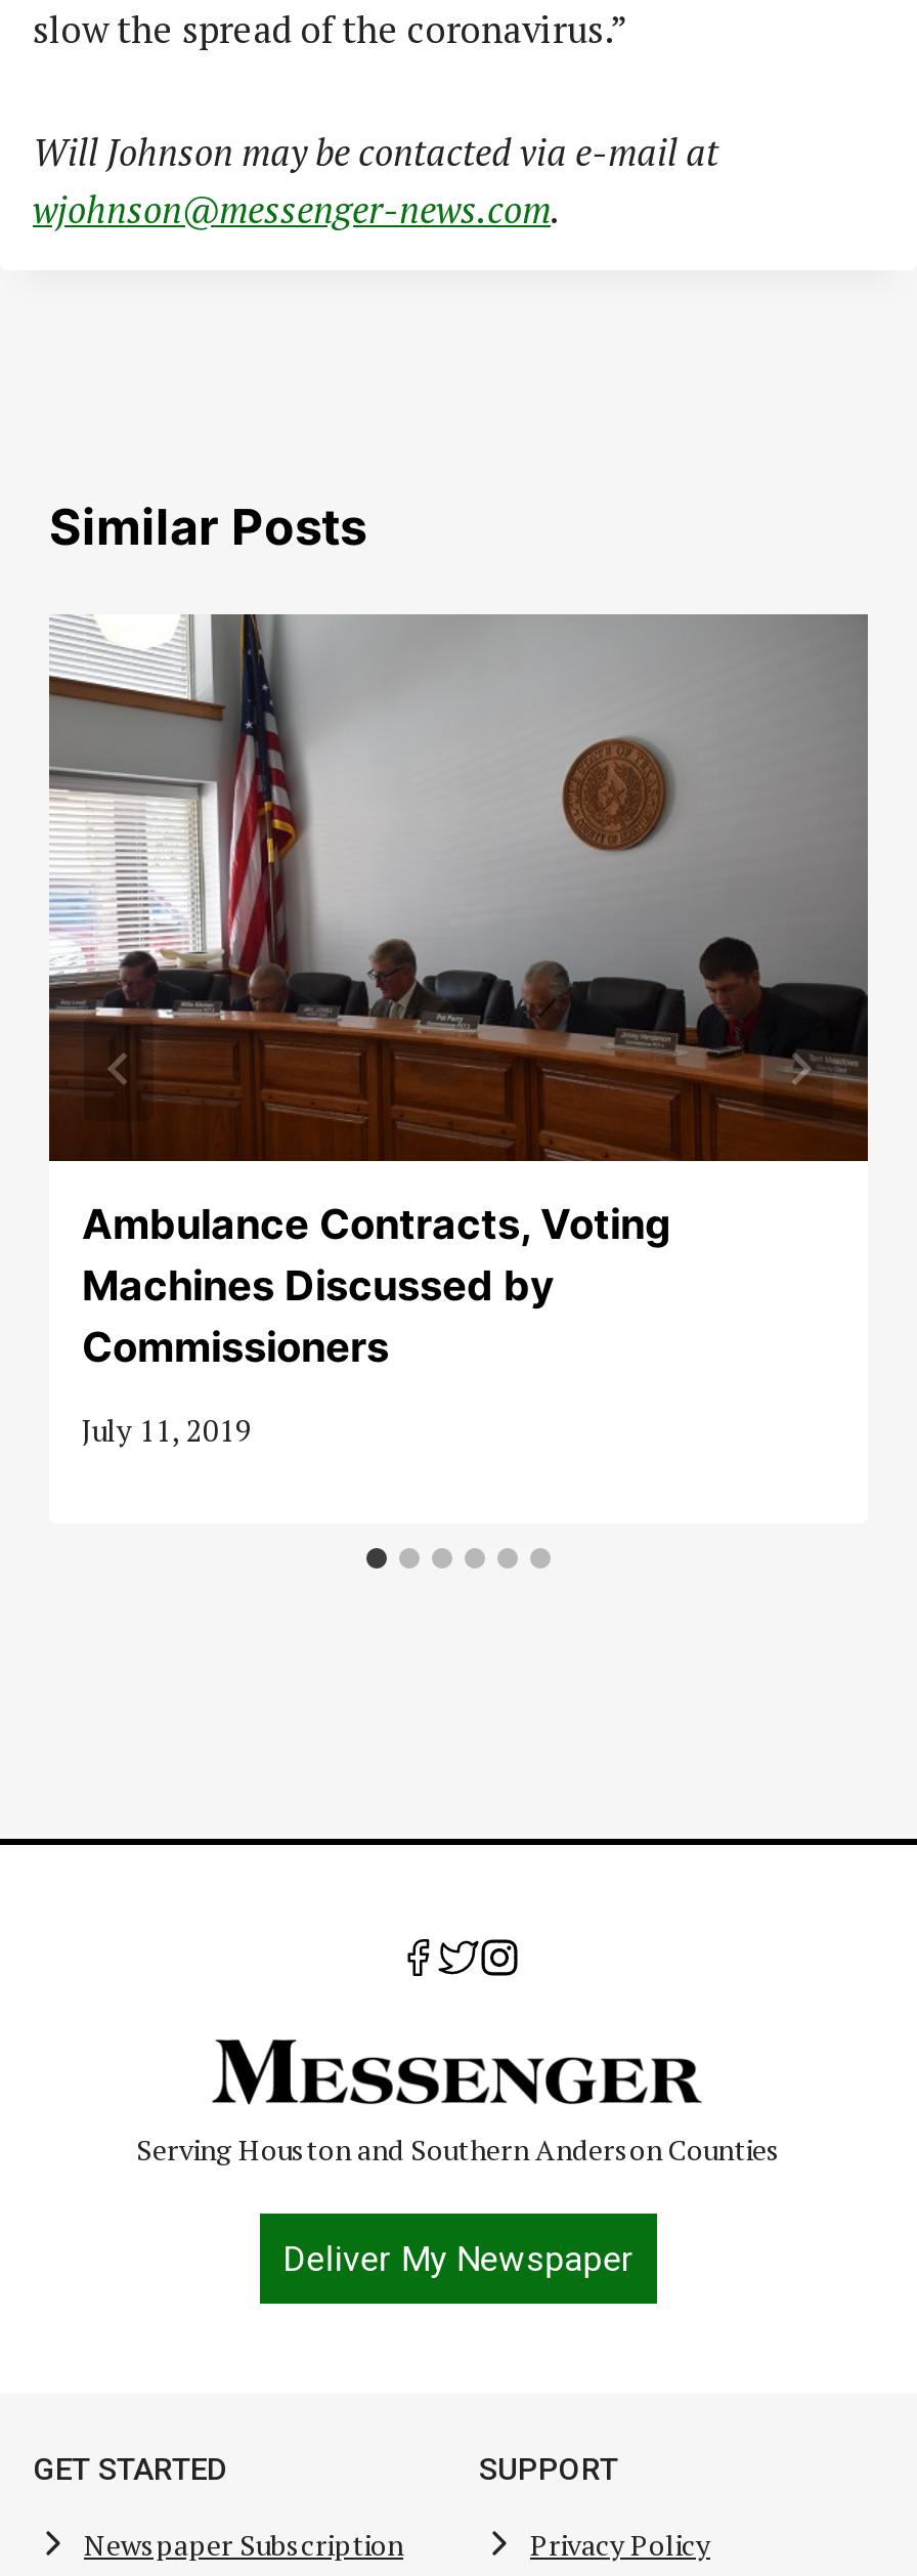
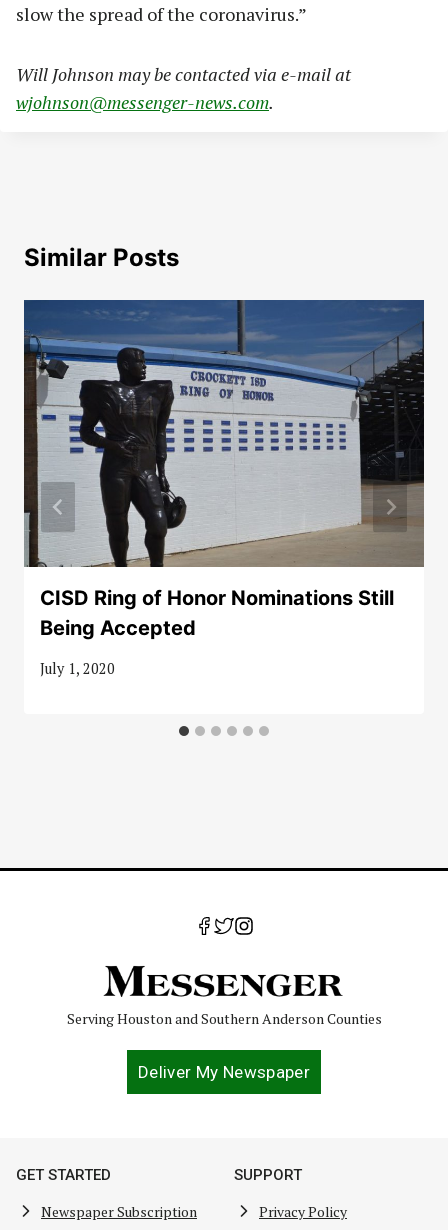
[49,614,868,1372] [image] | Ambulance Contracts, Voting | Machines Discussed by | Commissioners -> [23,299,424,640] [image] | CISD Ring of Honor Nominations Still | Being Accepted
[82,1411,252,1450] July 11, 2019 -> [40,659,115,678] July 1, 2020

